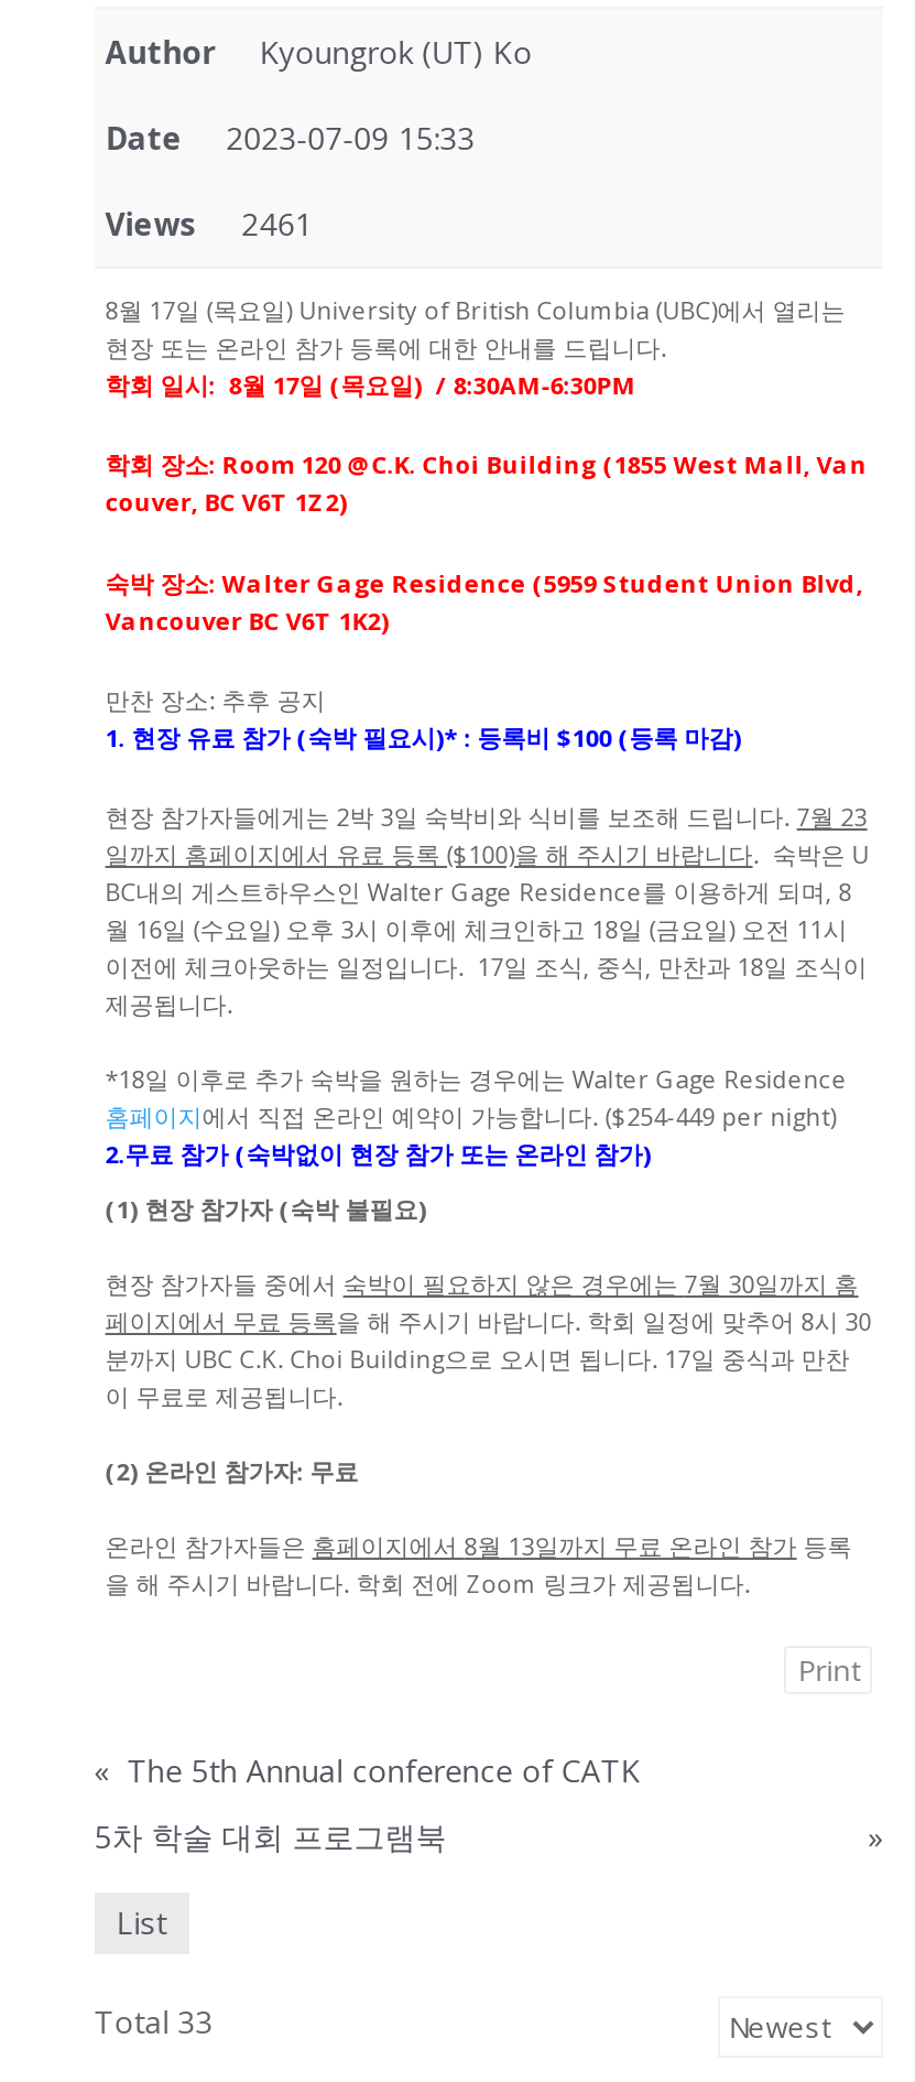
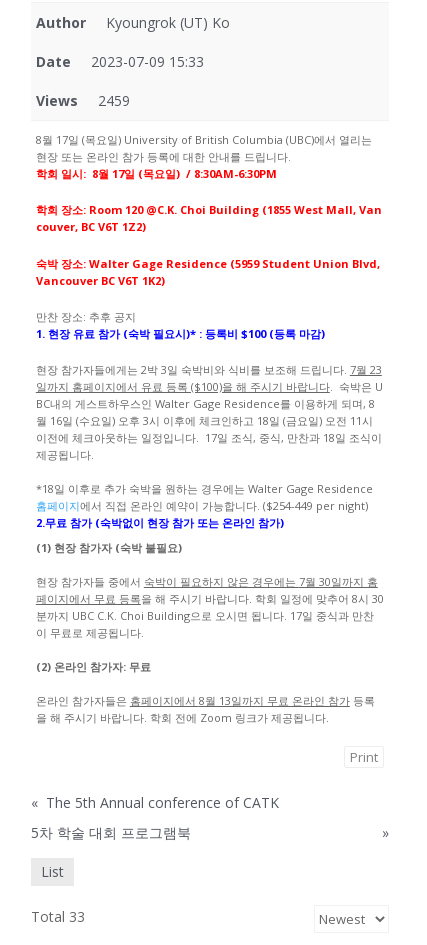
[105,203,312,245] Views 2461 -> [36,91,130,110] Views 2459

